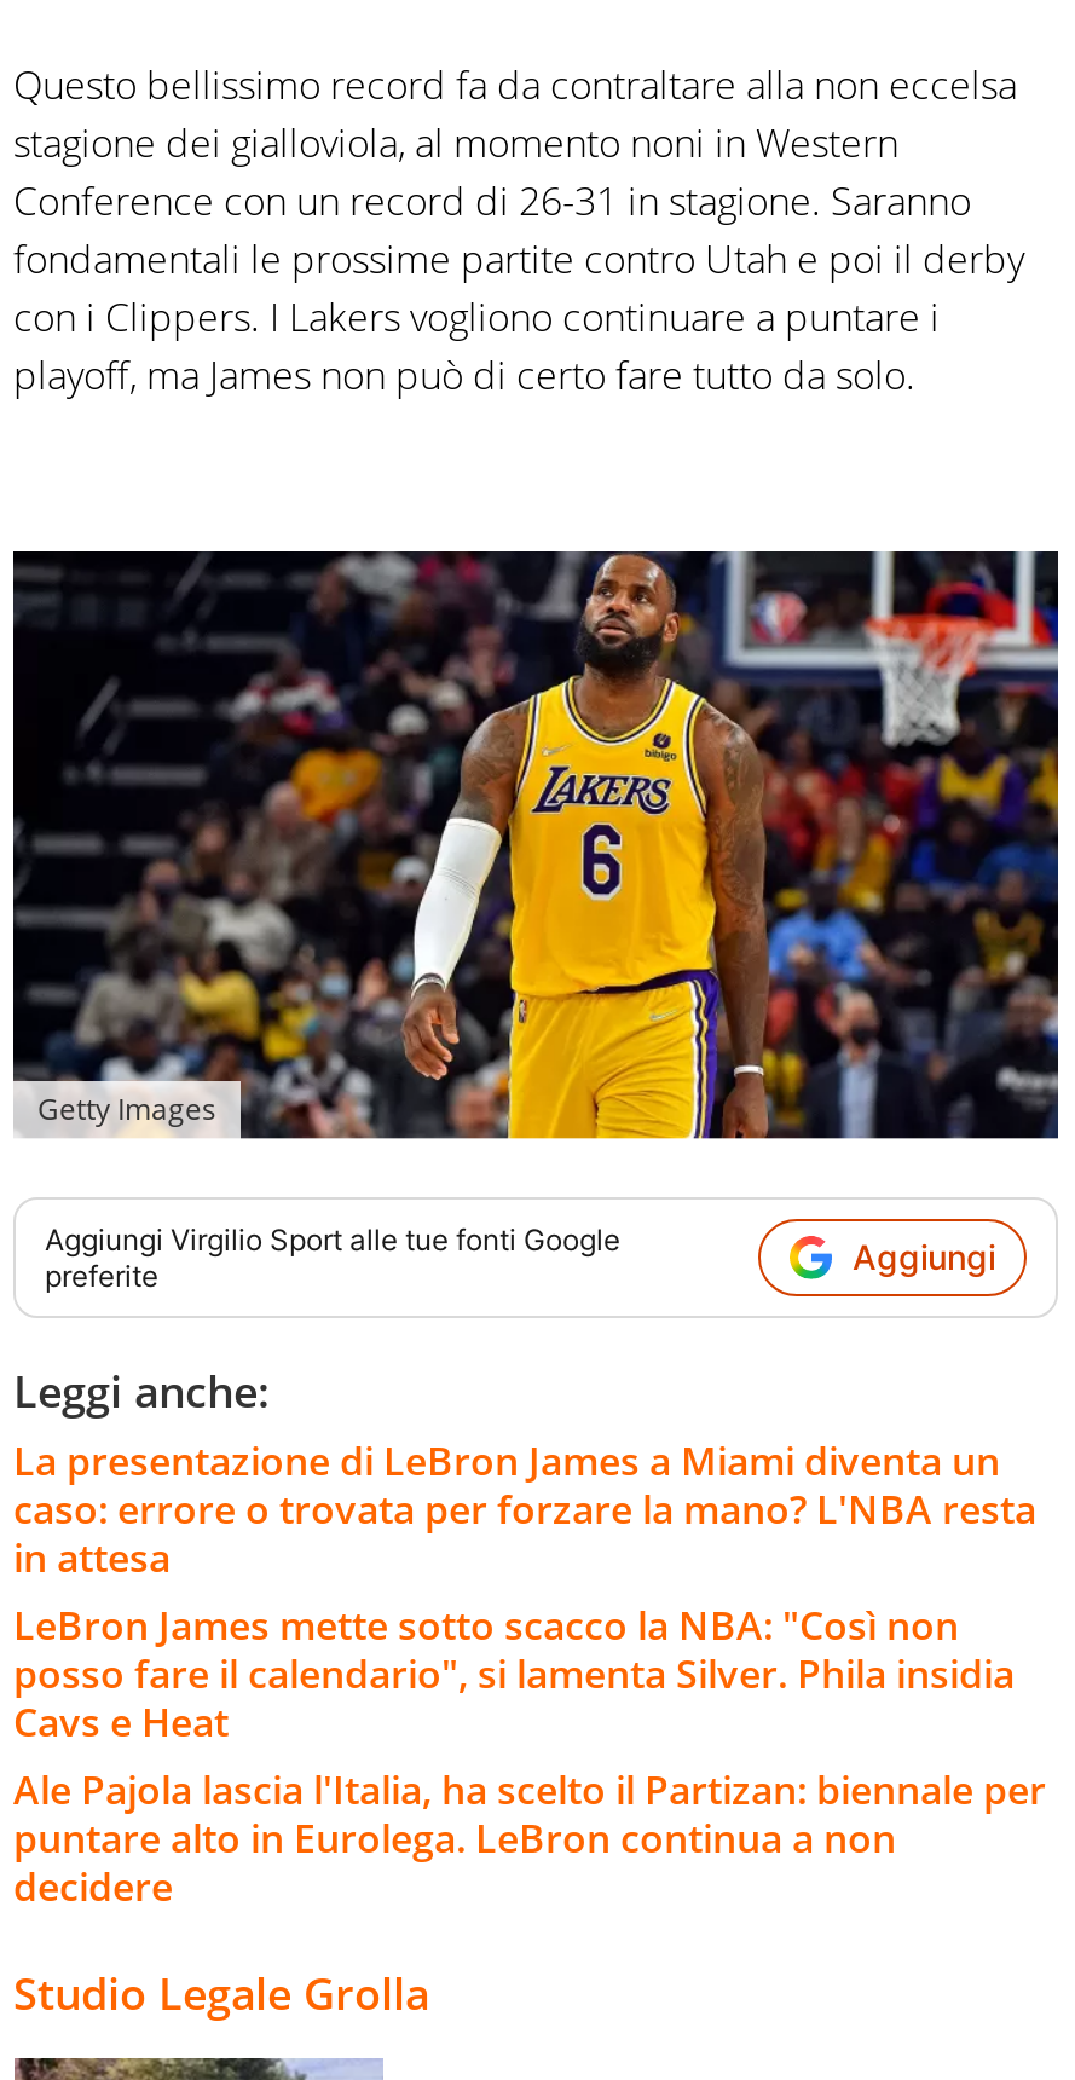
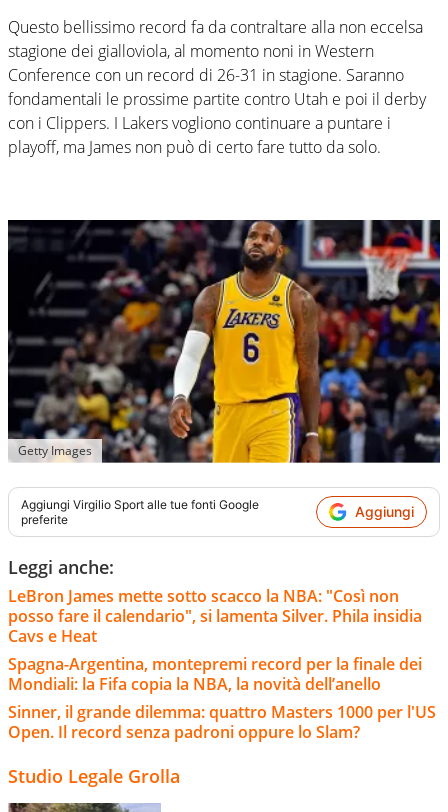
[13,1434,1036,1584] La presentazione di LeBron James a Miami diventa un | caso: errore o trovata per forzare la mano? L'NBA resta | in attesa -> none
moved [13,1599,1015,1749] -> [8,585,422,647]: LeBron James mette sotto scacco la NBA: "Così non | posso fare il calendario", si lamenta Silver. Phila insidia | Cavs e Heat
[13,1763,1046,1913] Ale Pajola lascia l'Italia, ha scelto il Partizan: biennale per | puntare alto in Eurolega. LeBron continua a non | decidere -> [8,653,436,743] Spagna-Argentina, montepremi record per la finale dei | Mondiali: la Fifa copia la NBA, la novità dell’anello | Sinner, il grande dilemma: quattro Masters 1000 per l'US | Open. Il record senza padroni oppure lo Slam?

